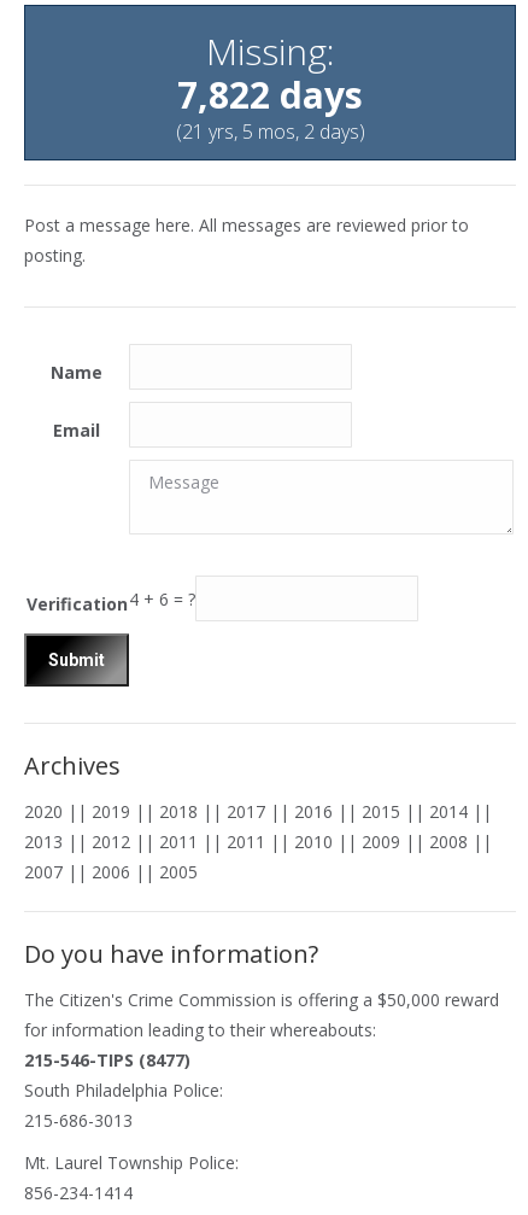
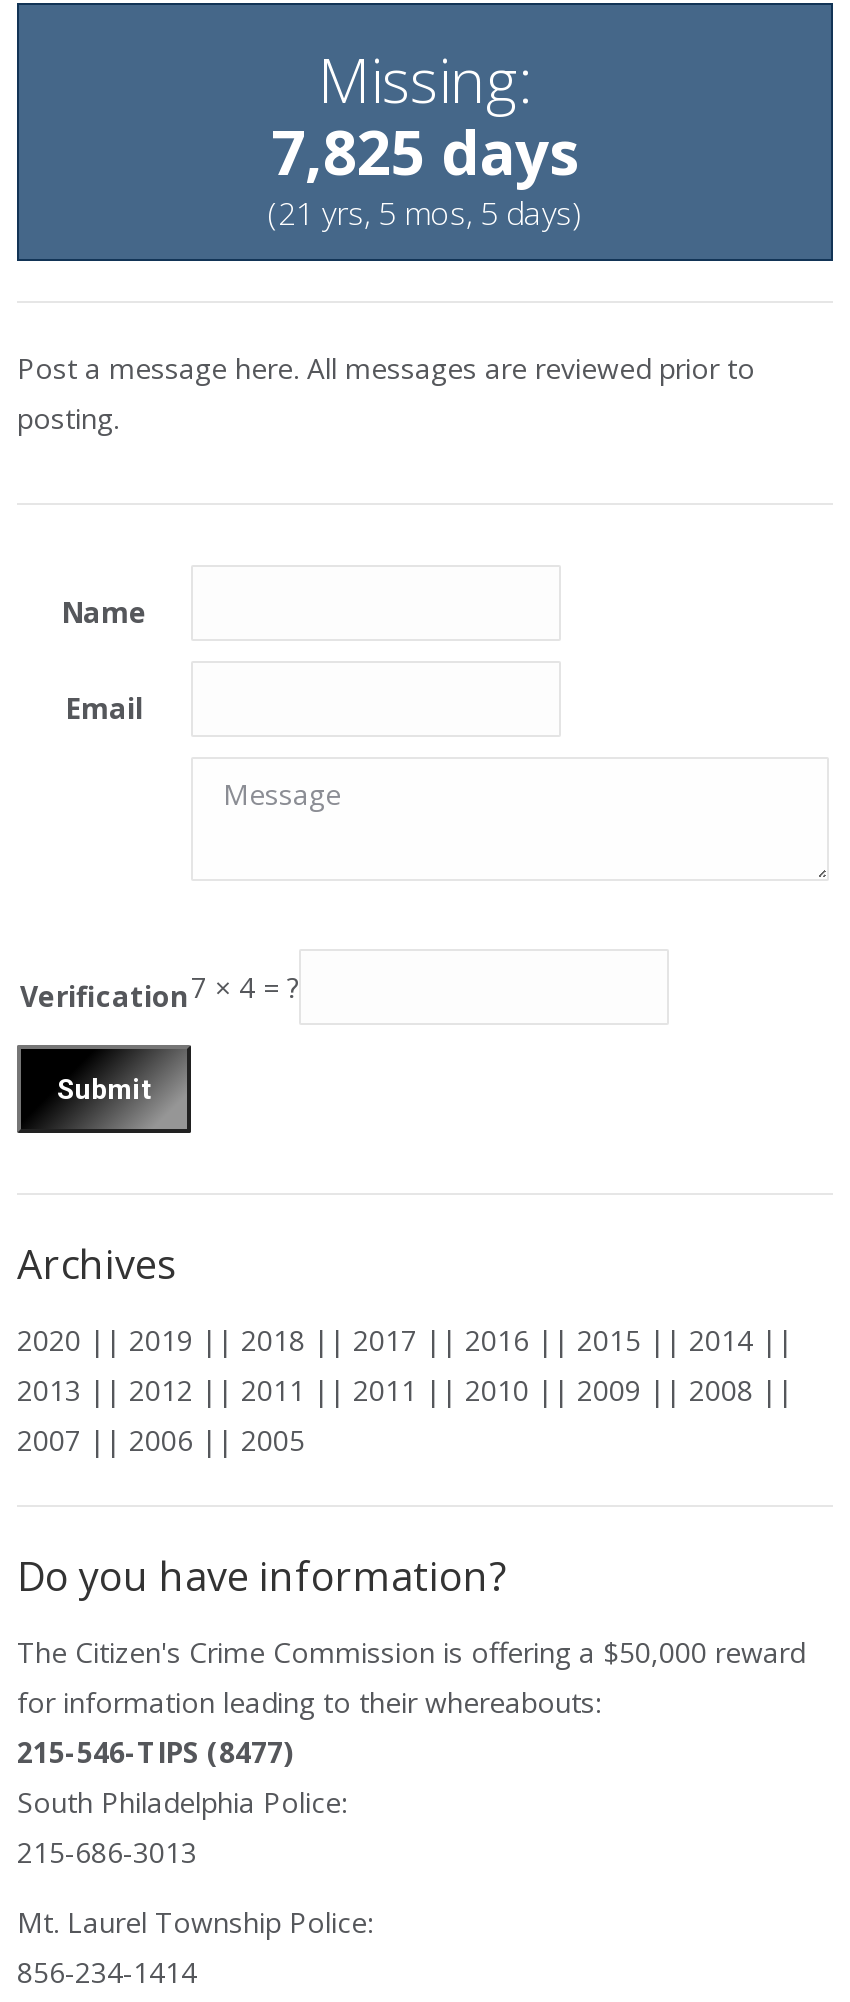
[177,70,363,119] 7,822 days -> [271,111,579,193] 7,825 days
[175,118,365,145] (21 yrs, 5 mos, 2 days) -> [268,191,582,235] (21 yrs, 5 mos, 5 days)
[26,587,195,615] Verification 4 + 6 =? -> [20,968,299,1015] Verification 7 × 4 =?

